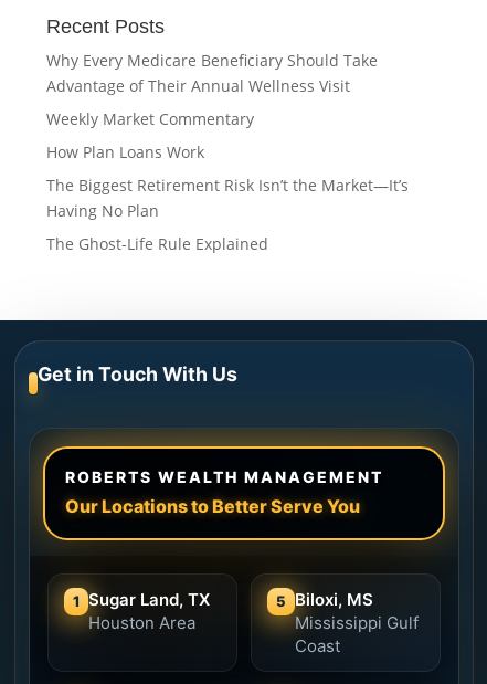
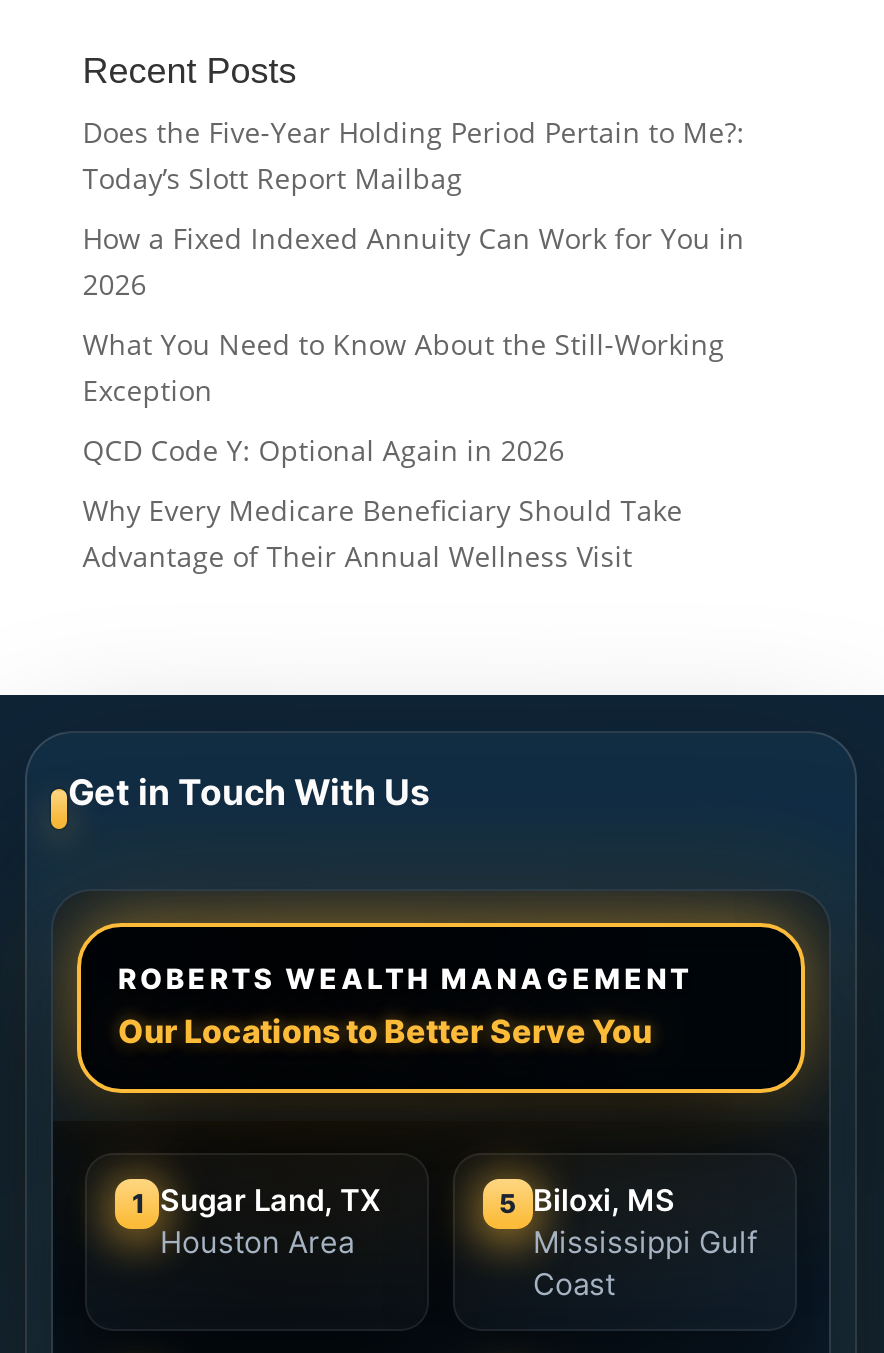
none -> [83,112,745,468] Does the Five-Year Holding Period Pertain to Me?: | Today’s Slott Report Mailbag | How a Fixed Indexed Annuity Can Work for You in | 2026 | What You Need to Know About the Still-Working | Exception | QCD Code Y: Optional Again in 2026
moved [46,49,377,96] -> [83,490,683,574]: Why Every Medicare Beneficiary Should Take | Advantage of Their Annual Wellness Visit
[46,108,408,254] Weekly Market Commentary | How Plan Loans Work | The Biggest Retirement Risk Isn’t the Market—It’s | Having No Plan | The Ghost-Life Rule Explained -> none

